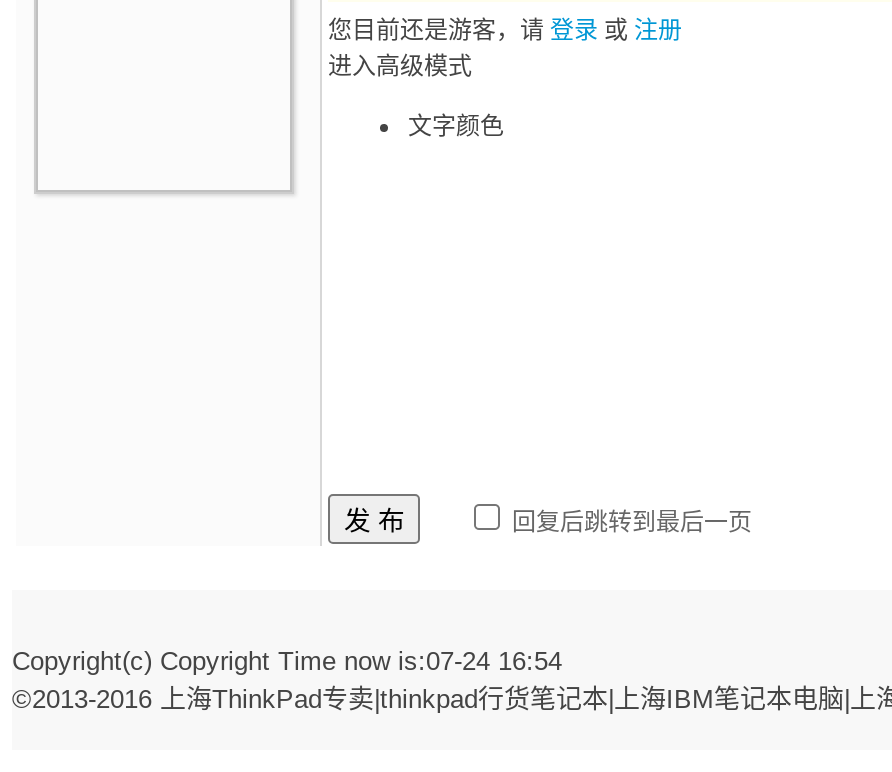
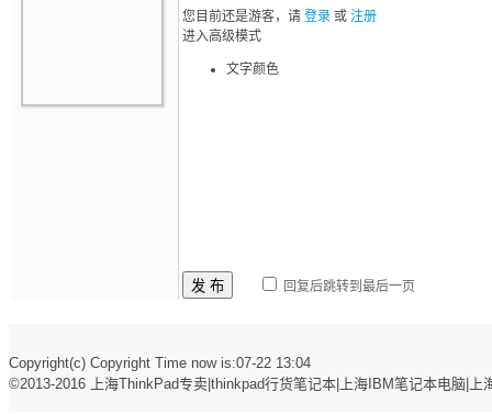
[30,646,562,676] Copyright(c) Copyright Time now is:07-24 16:54 -> [19,355,311,371] Copyright(c) Copyright Time now is:07-22 13:04

